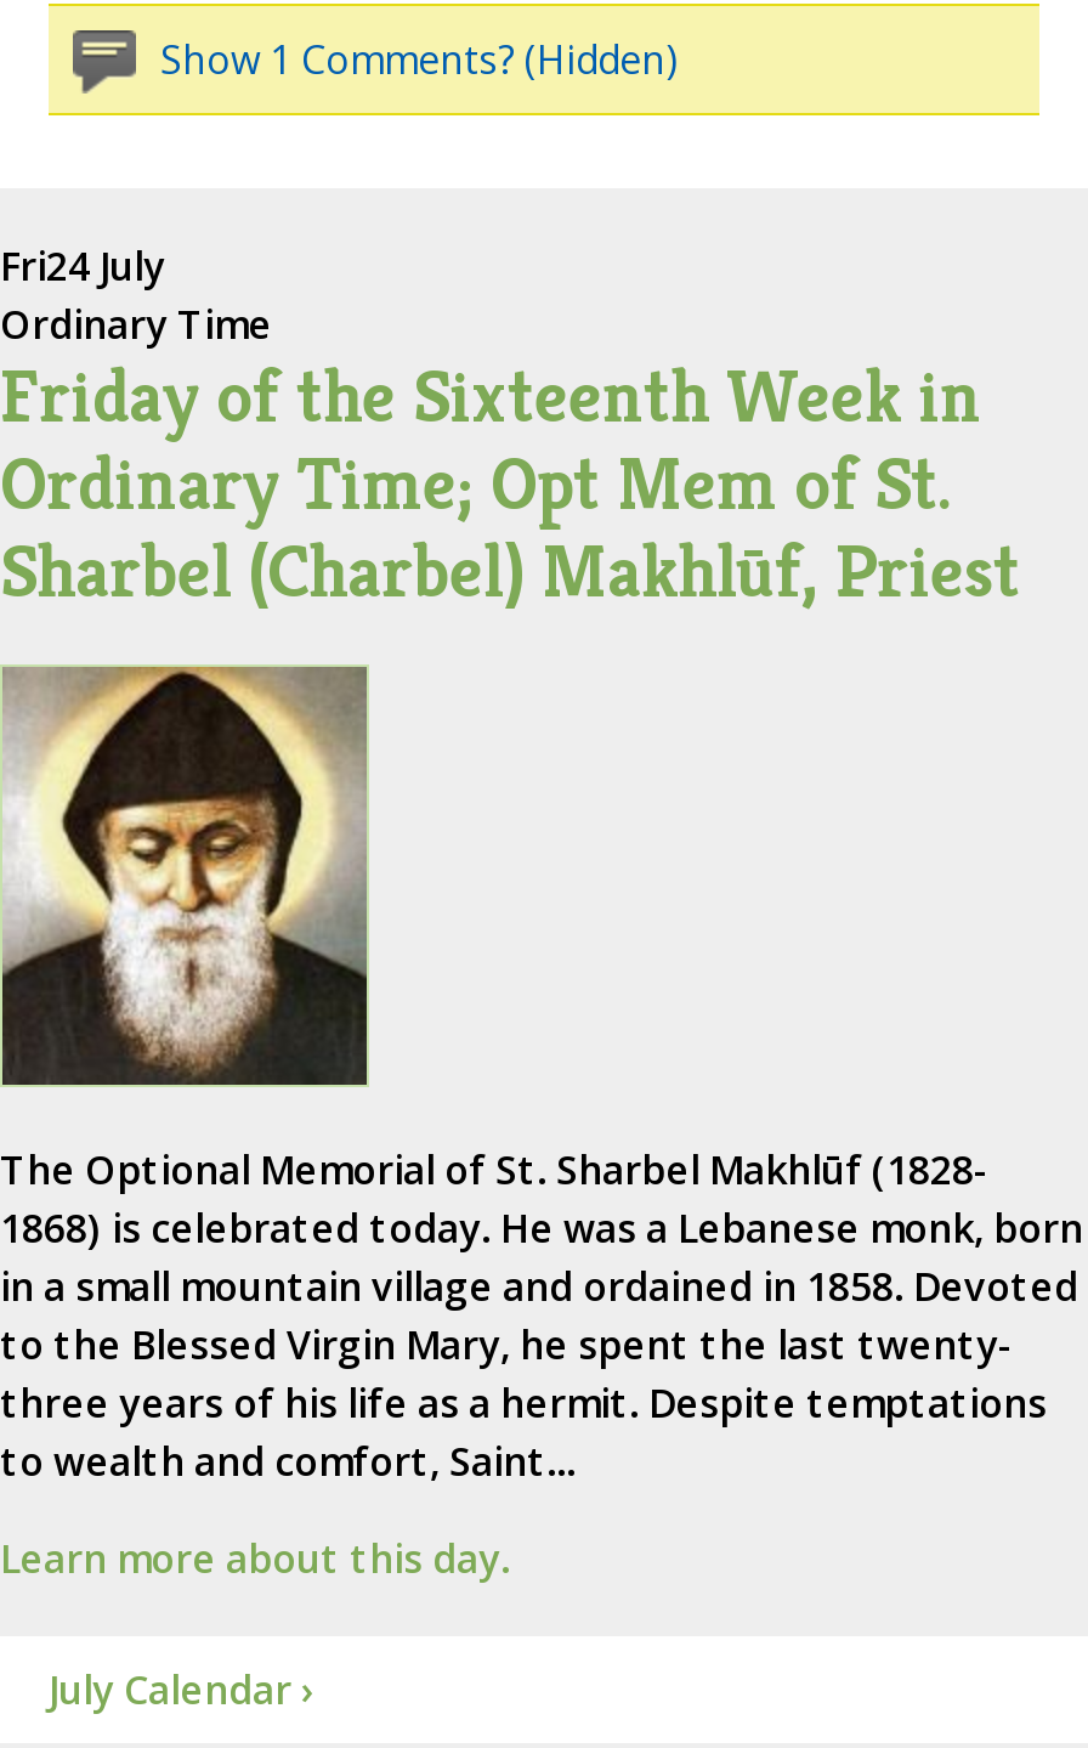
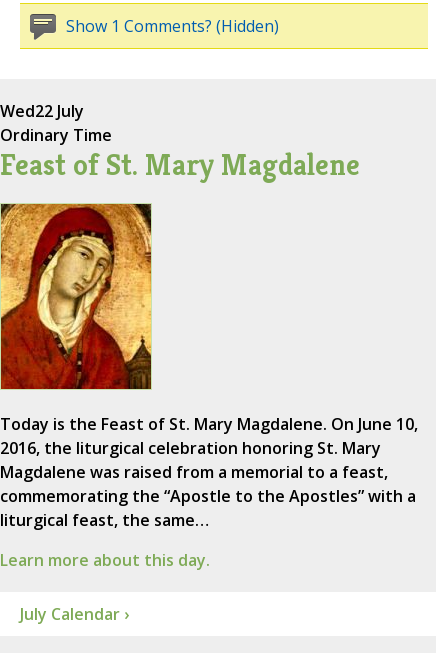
[0,240,165,293] Fri24 July -> [0,100,84,122] Wed22 July
[0,351,1020,619] Friday of the Sixteenth Week in | Ordinary Time; Opt Mem of St. | Sharbel (Charbel) Makhlūf, Priest -> [0,146,360,184] Feast of St. Mary Magdalene
[7,664,369,983] [image] -> [3,264,152,382] [image]
[0,1144,1083,1489] The Optional Memorial of St. Sharbel Makhlūf (1828- | 1868) is celebrated today. He was a Lebanese monk, born | in a small mountain village and ordained in 1858. Devoted | to the Blessed Virgin Mary, he spent the last twenty- | three years of his life as a hermit. Despite temptations | to wealth and comfort, Saint… -> [0,413,418,531] Today is the Feast of St. Mary Magdalene. On June 10, | 2016, the liturgical celebration honoring St. Mary | Magdalene was raised from a memorial to a feast, | commemorating the “Apostle to the Apostles” with a | liturgical feast, the same…

